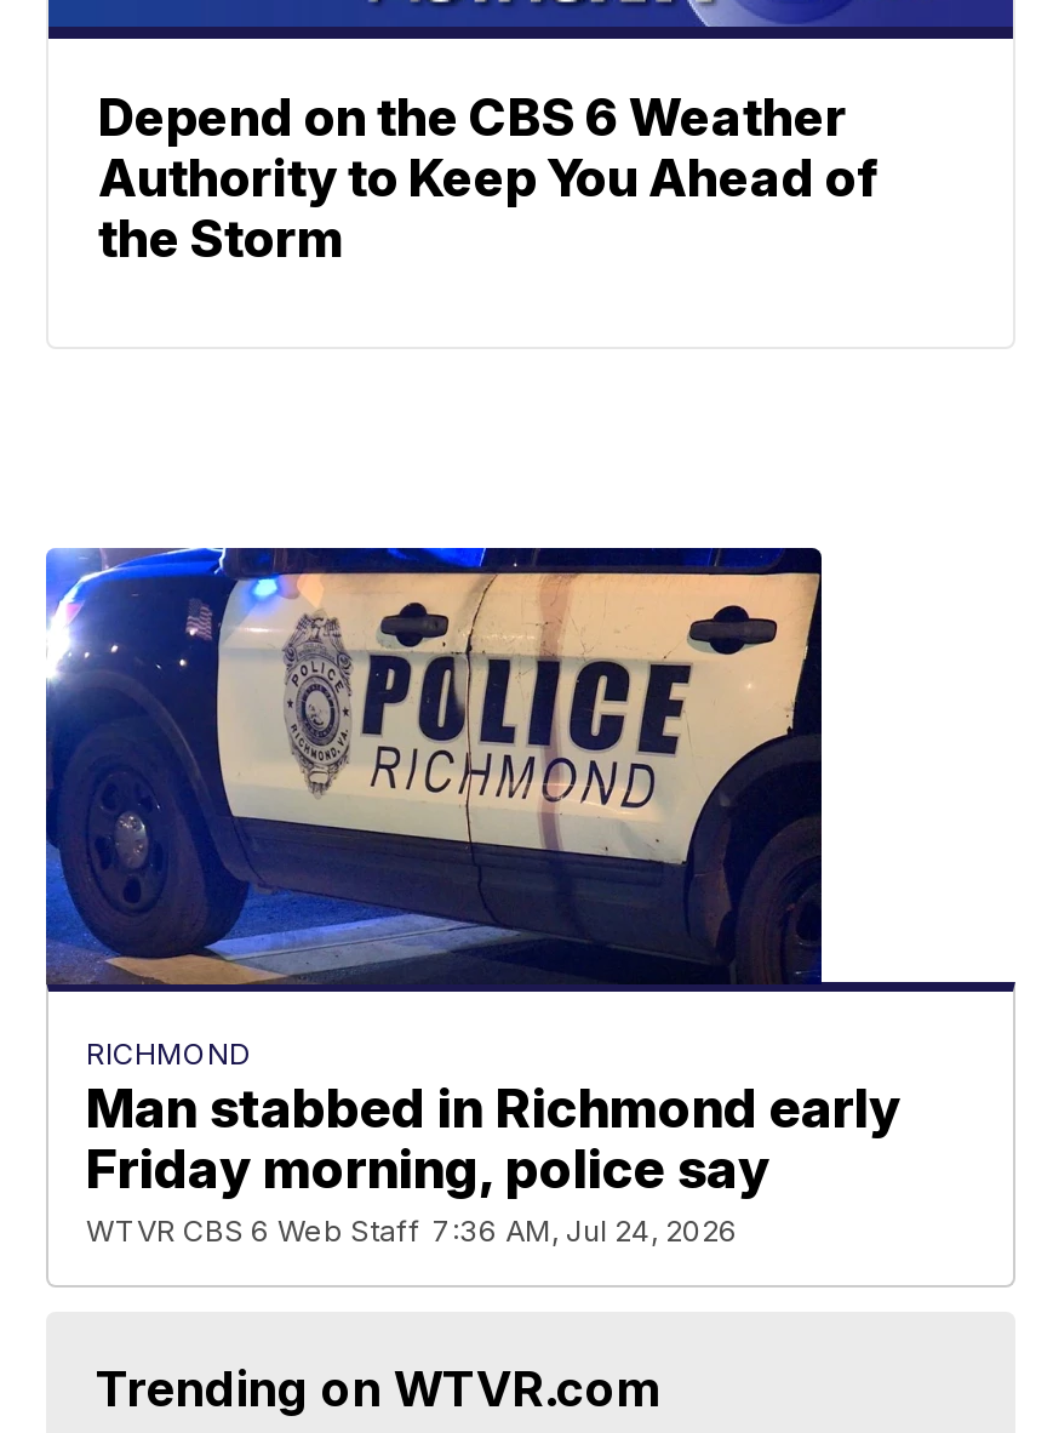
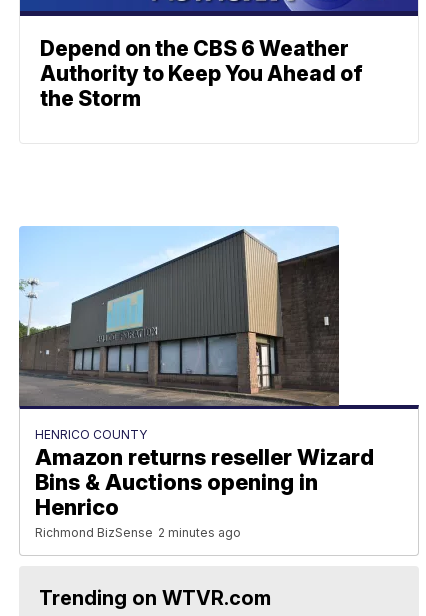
[44,546,900,1249] [image] | RICHMOND | Man stabbed in Richmond early | Friday morning, police say | WTVR CBS 6 Web Staff 7:36 AM, Jul 24, 2026 -> [18,226,374,540] [image] | HENRICO COUNTY | Amazon returns reseller Wizard | Bins & Auctions opening in | Henrico | Richmond BizSense 2 minutes ago

